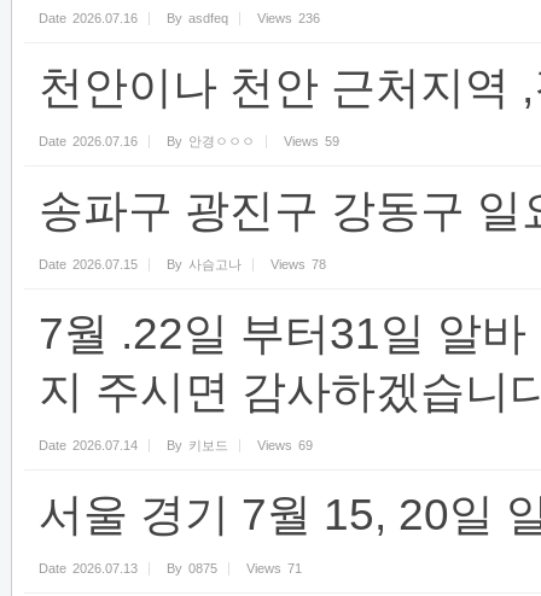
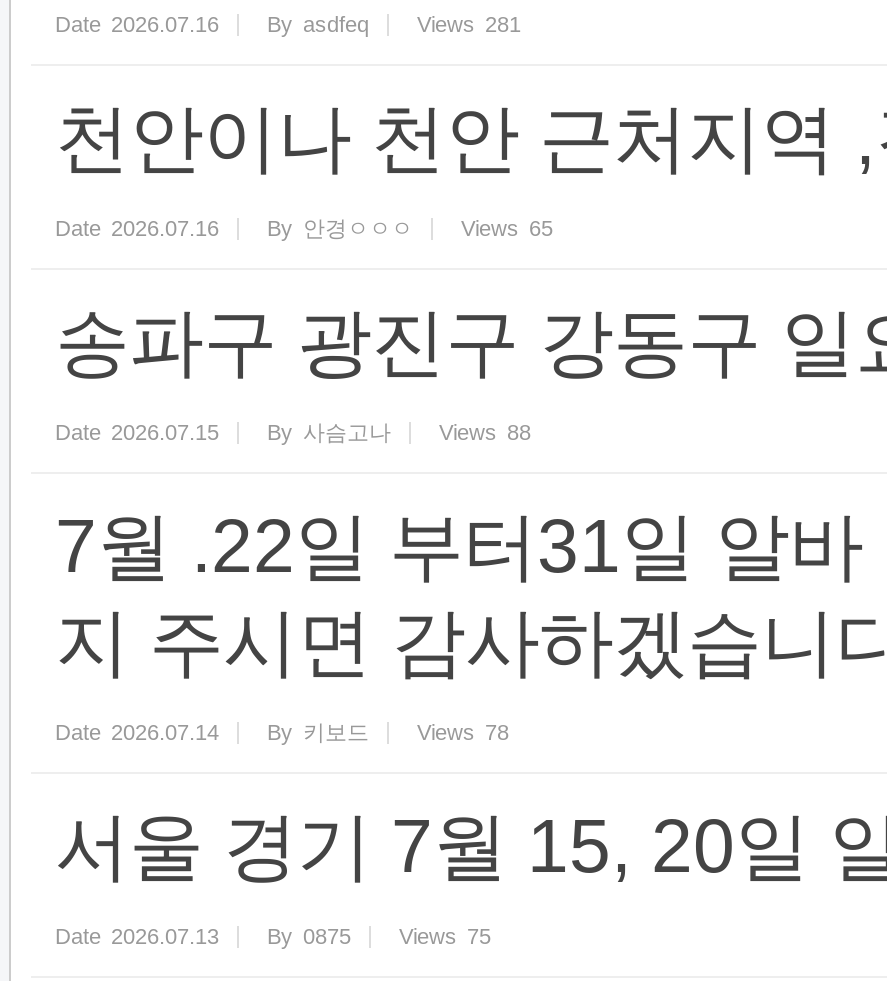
[39,11,320,25] Date 2026.07.16 By asdfeq Views 236 -> [55,12,521,36] Date 2026.07.16 By asdfeq Views 281
[284,134,339,148] Views 59 -> [461,216,553,240] Views 65
[39,257,326,271] Date 2026.07.15 By 사슴고나 Views 78 -> [55,420,531,444] Date 2026.07.15 By 사슴고나 Views 88
[39,438,313,452] Date 2026.07.14 By 키보드 Views 69 -> [55,720,509,744] Date 2026.07.14 By 키보드 Views 78
[39,561,302,575] Date 2026.07.13 By 0875 Views 71 -> [55,924,491,948] Date 2026.07.13 By 0875 Views 75

